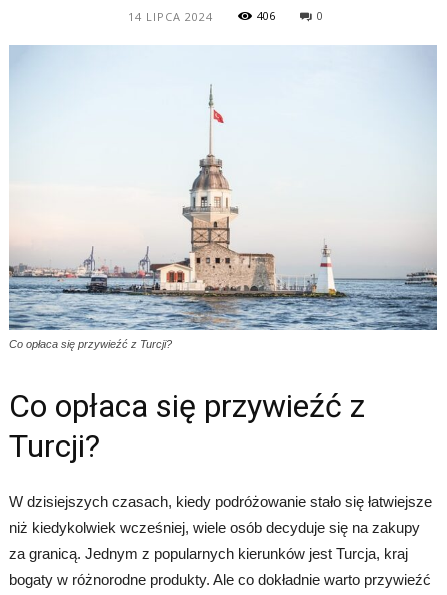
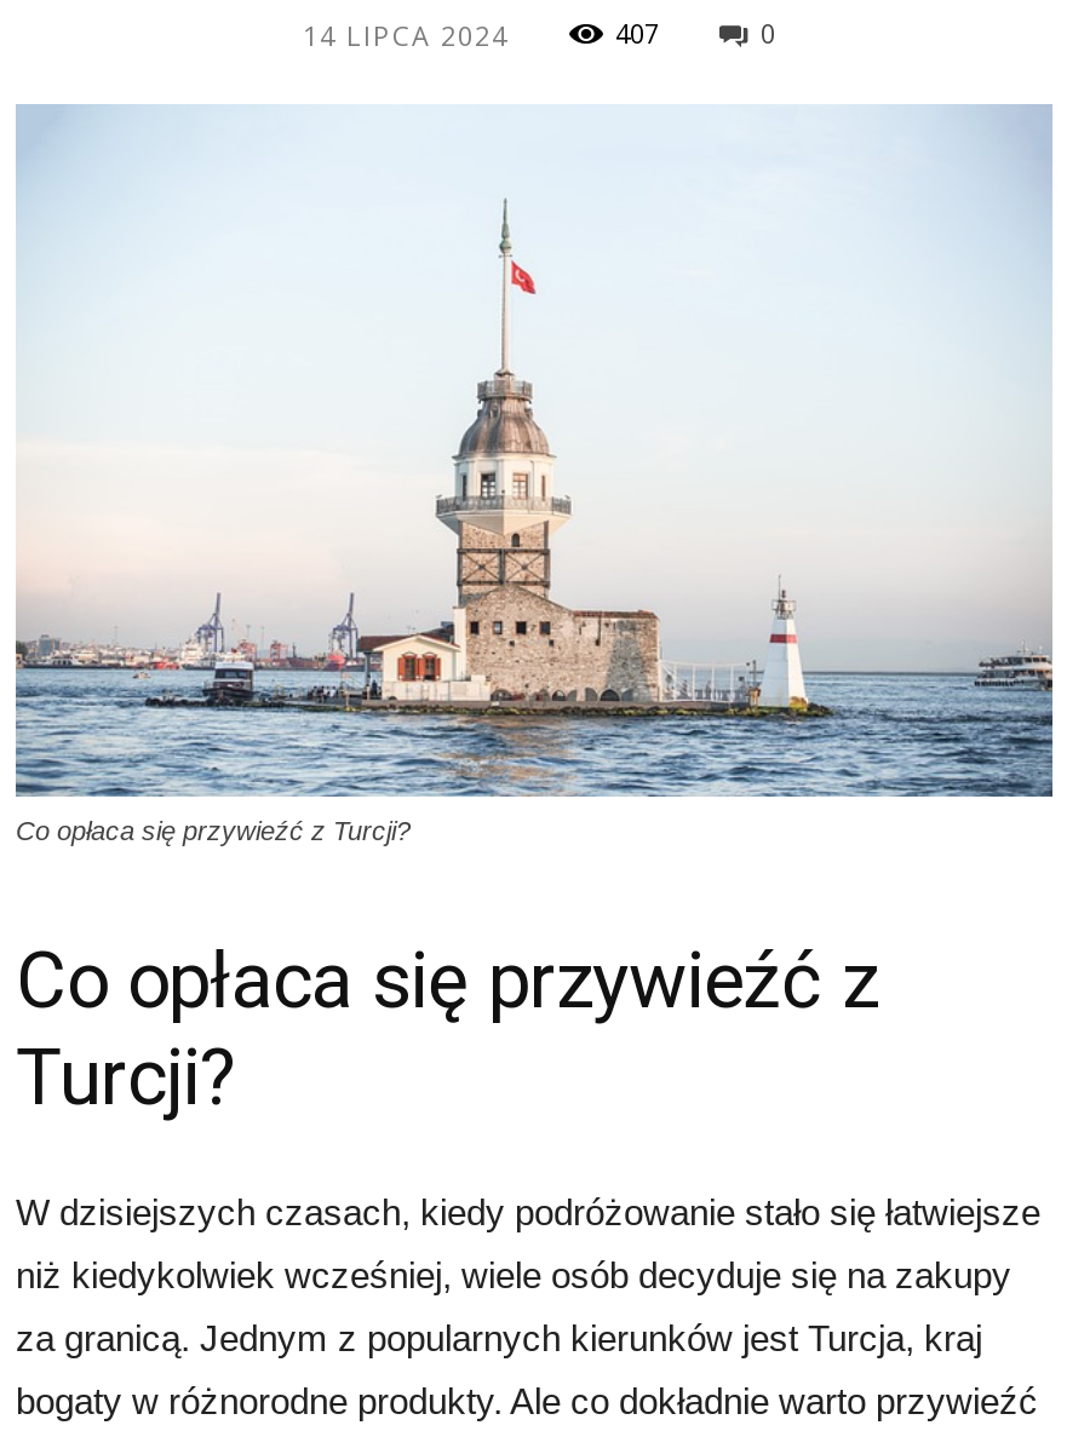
[256,8,274,23] 406 -> [615,15,659,51] 407

